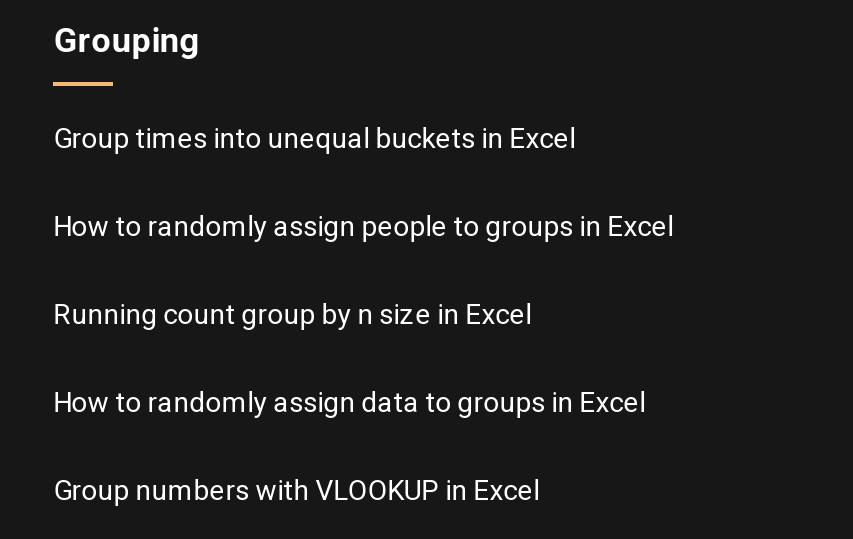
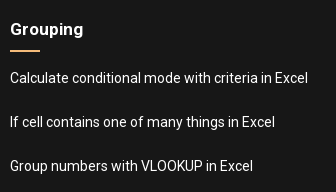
[53,121,673,417] Group times into unequal buckets in Excel | How to randomly assign people to groups in Excel | Running count group by n size in Excel | How to randomly assign data to groups in Excel -> [10,70,308,130] Calculate conditional mode with criteria in Excel | If cell contains one of many things in Excel

